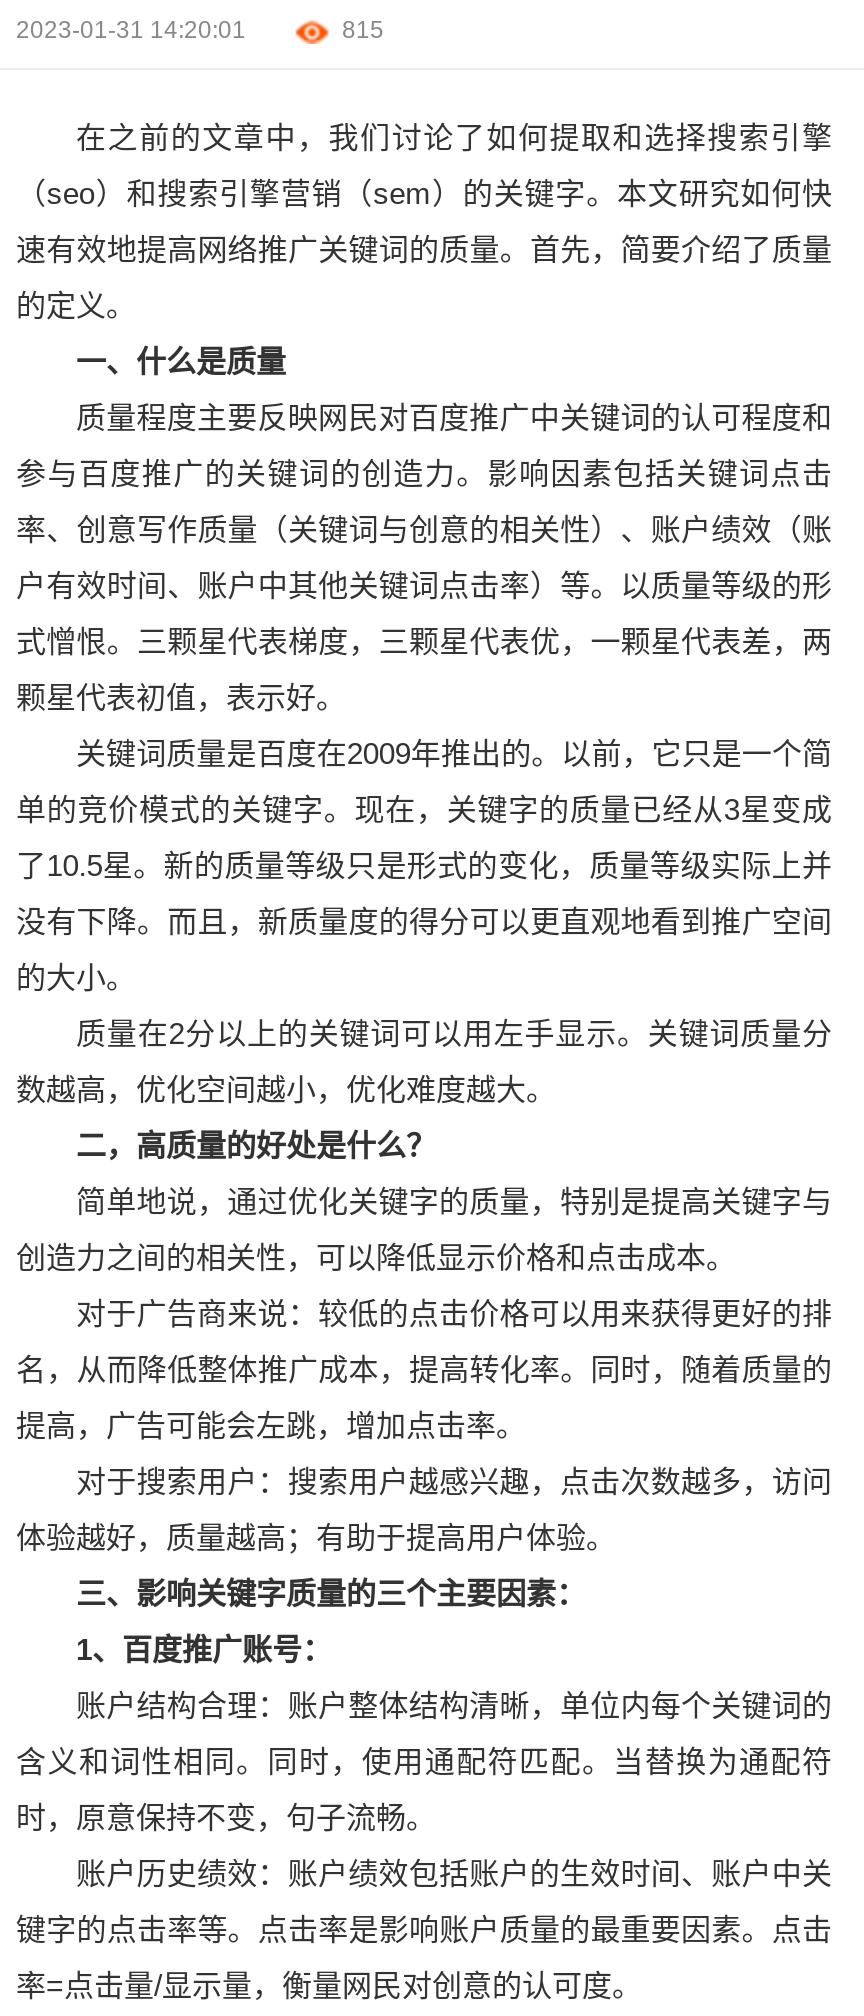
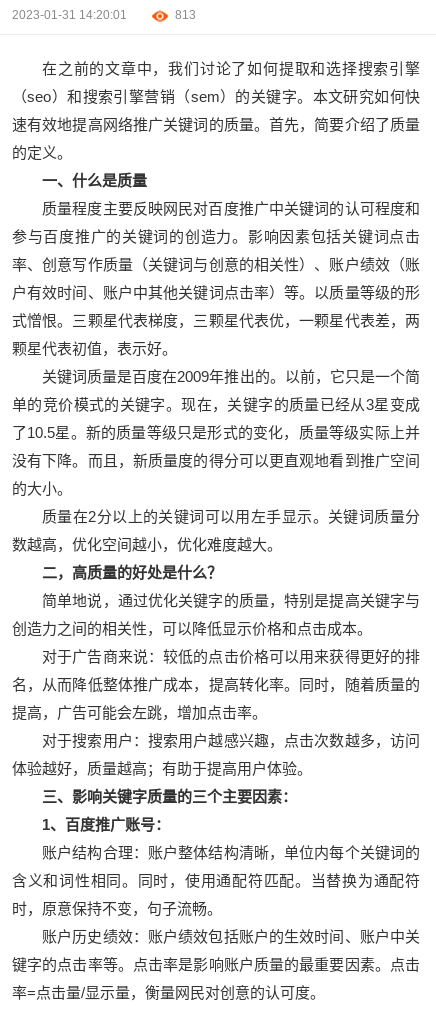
[342,16,384,44] 815 -> [175,8,196,22] 813

